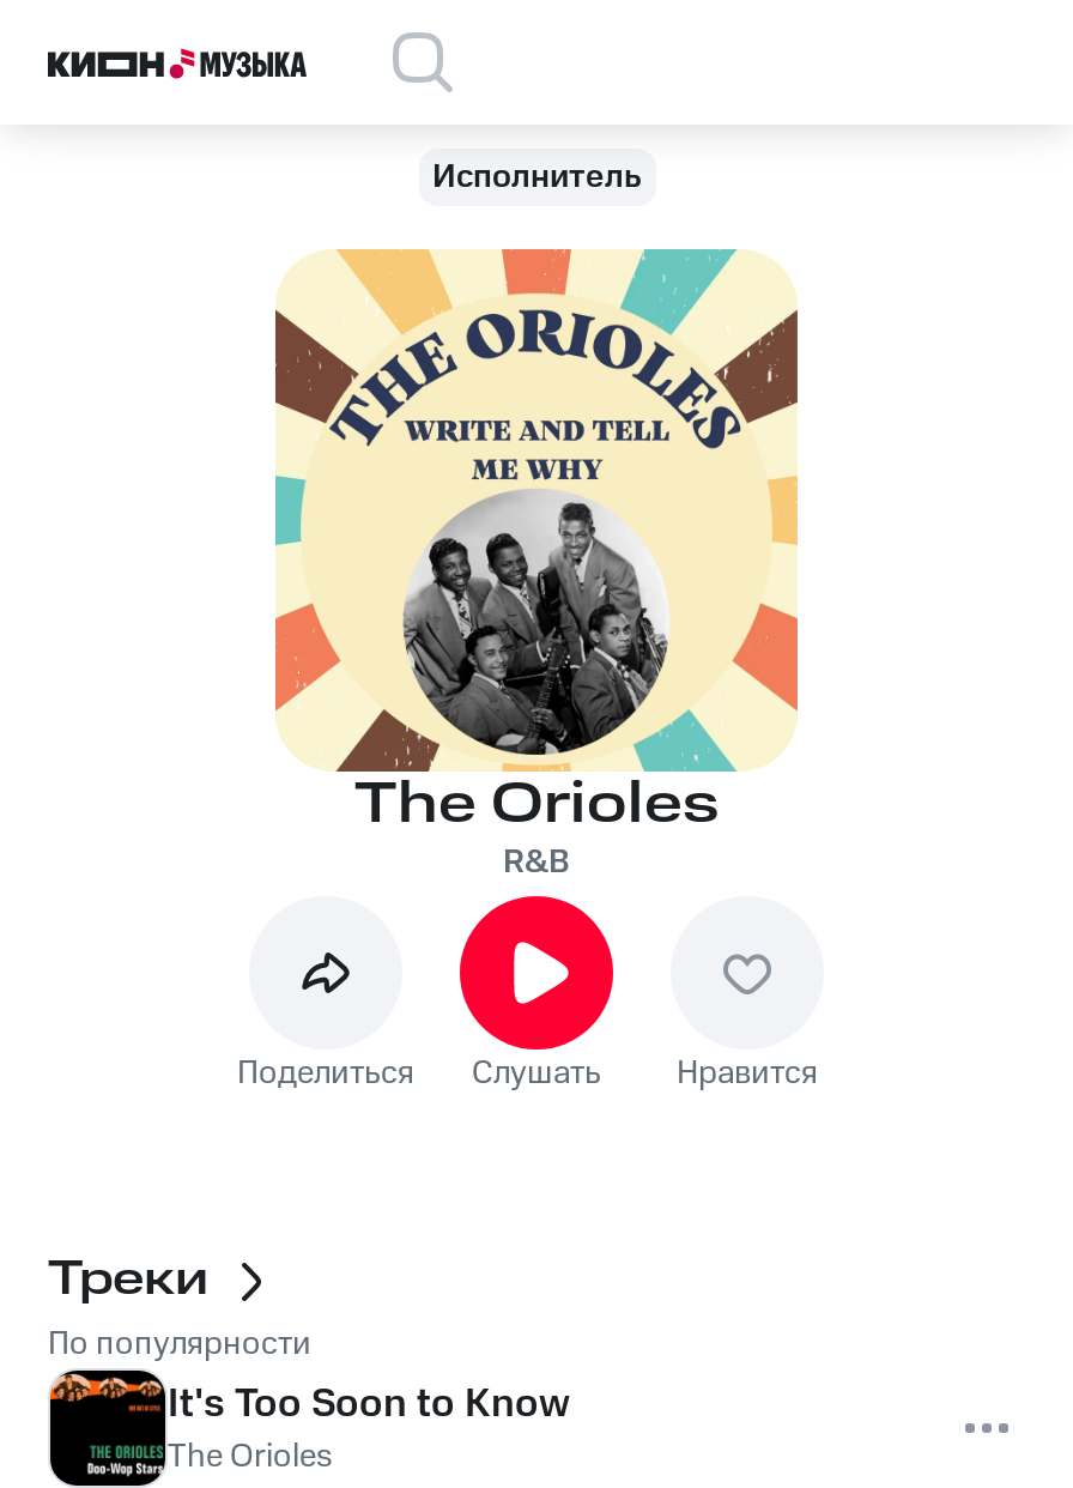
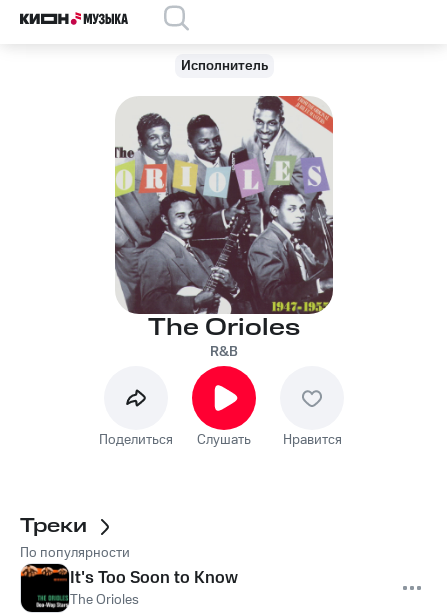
[273,247,800,774] [image] -> [114,95,334,315] [image]

